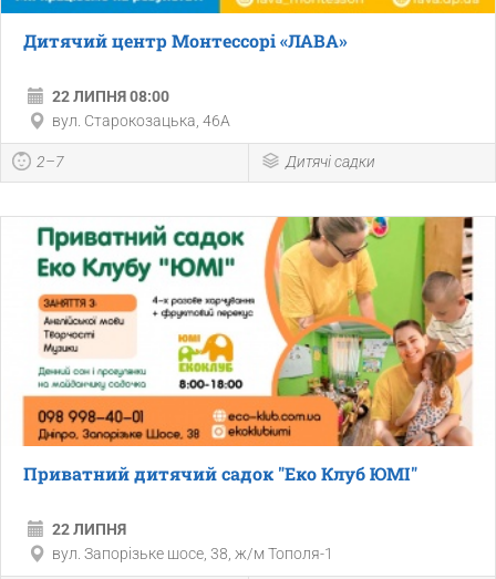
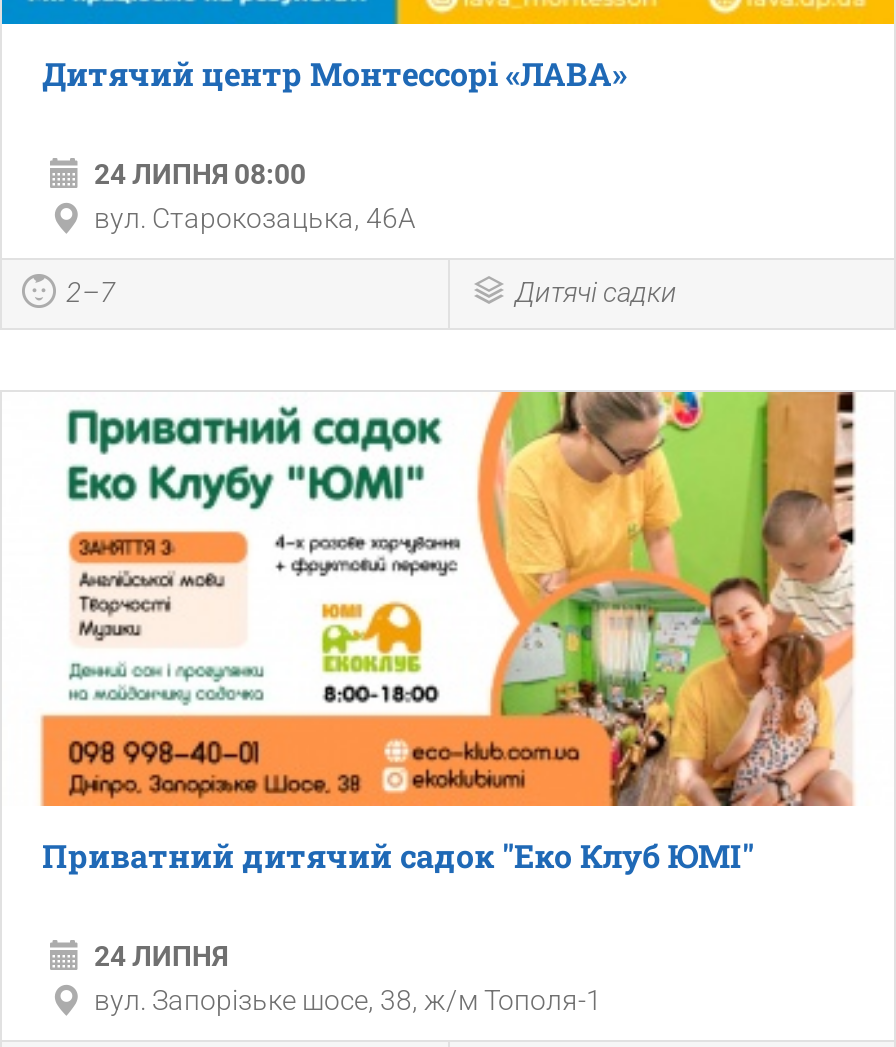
[52,87,169,105] 22 ЛИПНЯ 08:00 -> [94,158,306,190] 24 ЛИПНЯ 08:00
[52,520,126,538] 22 ЛИПНЯ -> [94,940,228,972] 24 ЛИПНЯ

